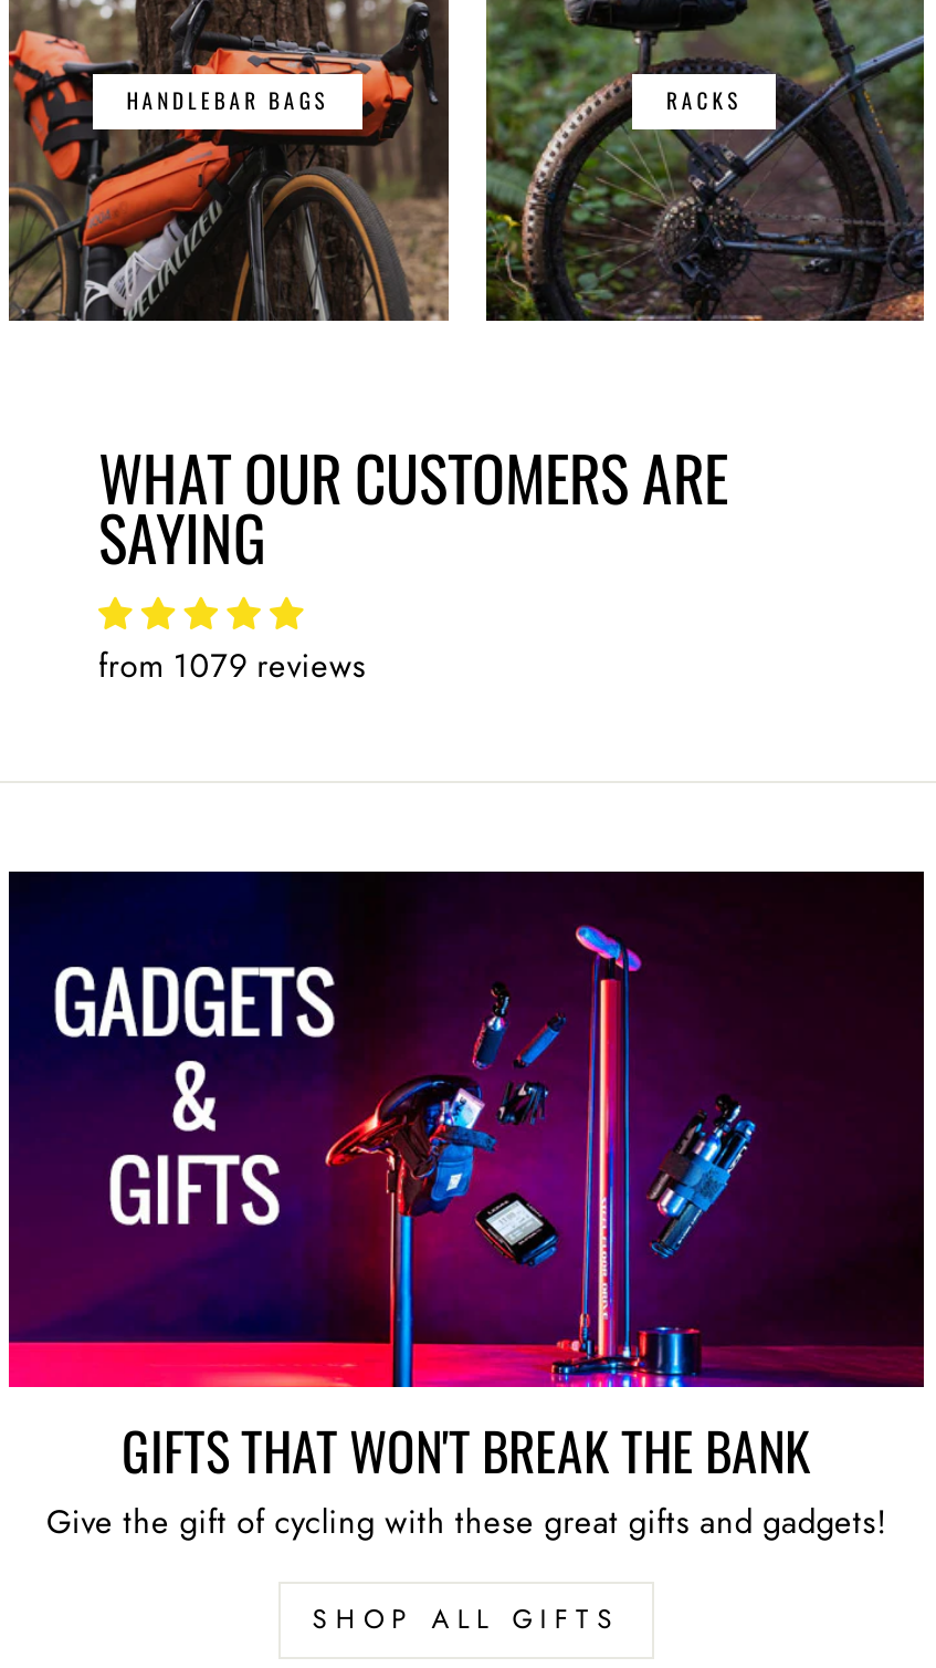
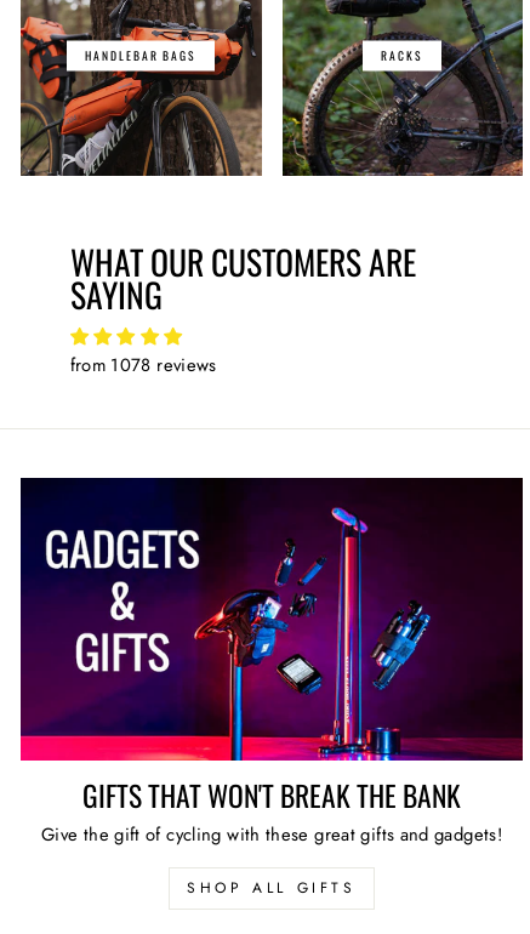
[98,642,366,690] from 1079 reviews -> [70,352,217,379] from 1078 reviews

